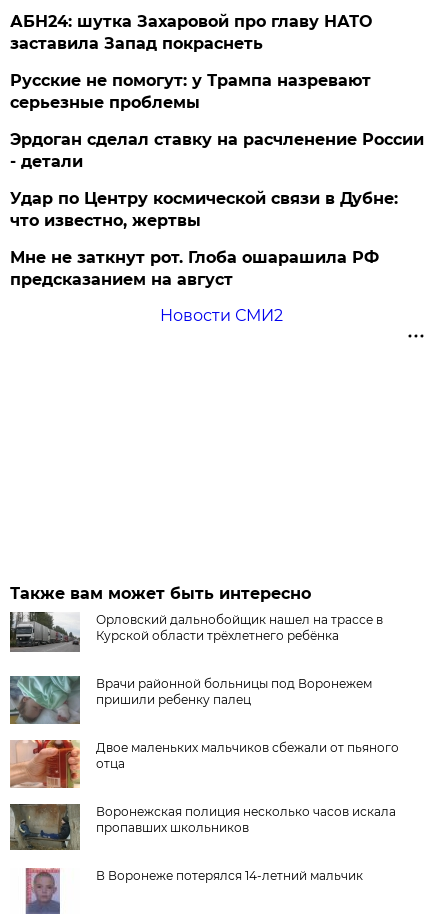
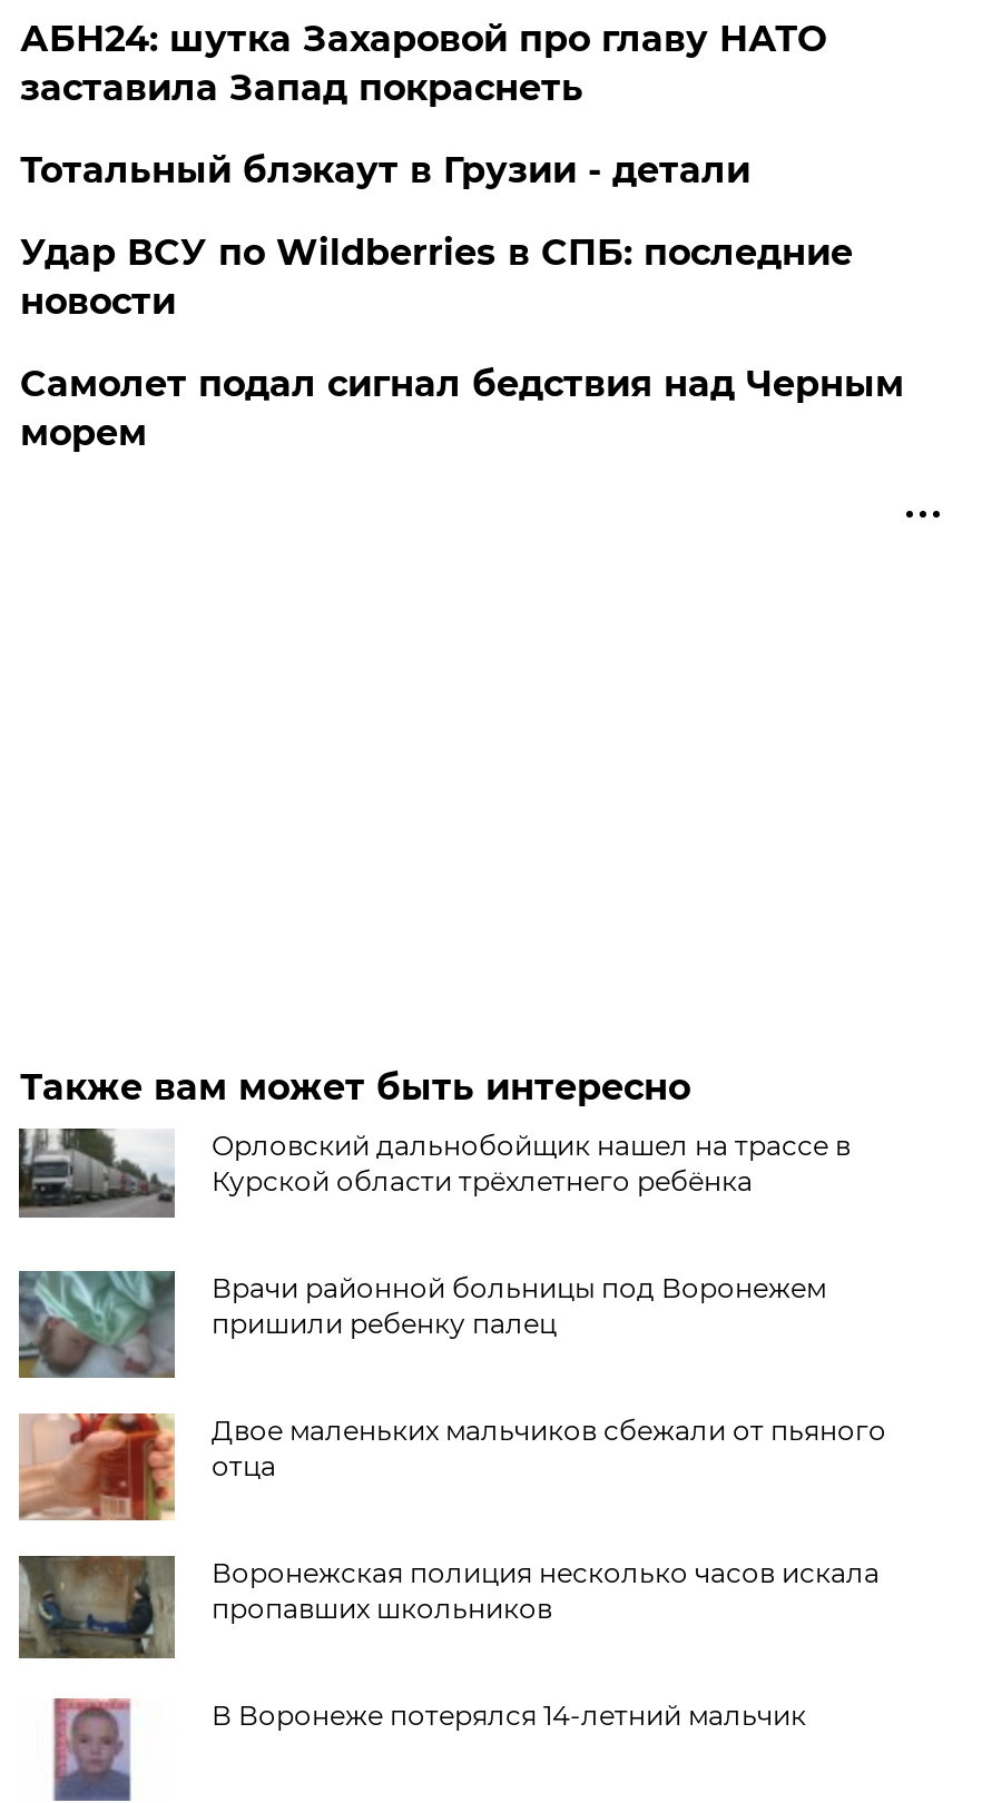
[10,71,424,325] Русские не помогут: у Трампа назревают | серьезные проблемы | Эрдоган сделал ставку на расчленение России | - детали | Удар по Центру космической связи в Дубне: | что известно, жертвы | Мне не заткнут рот. Глоба ошарашила РФ | предсказанием на август | Новости СМИ2 -> [20,149,904,454] Тотальный блэкаут в Грузии - детали | Удар ВСУ по Wildberries в СПБ: последние | новости | Самолет подал сигнал бедствия над Черным | морем

